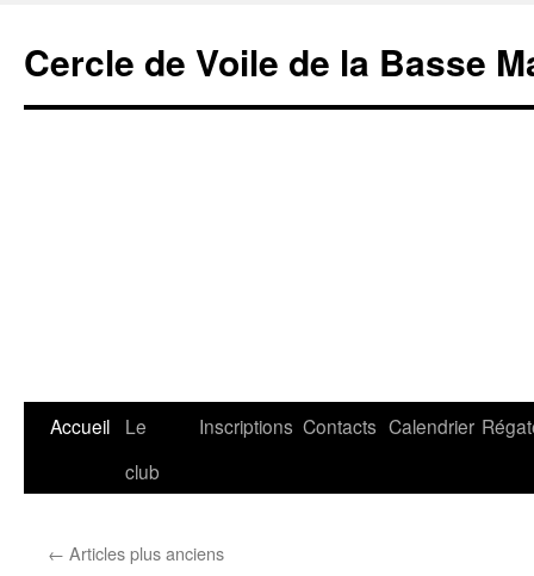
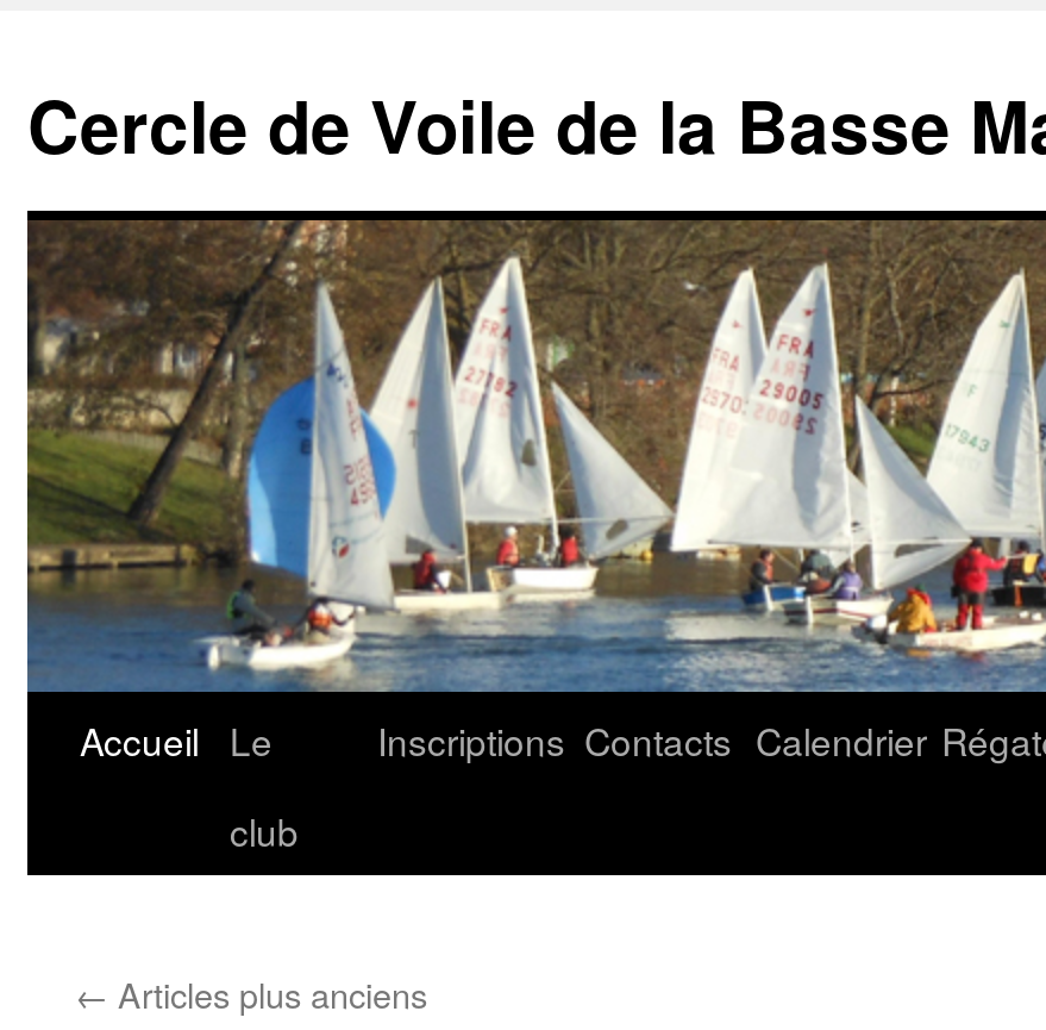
none -> [25,218,1039,694] [image]

